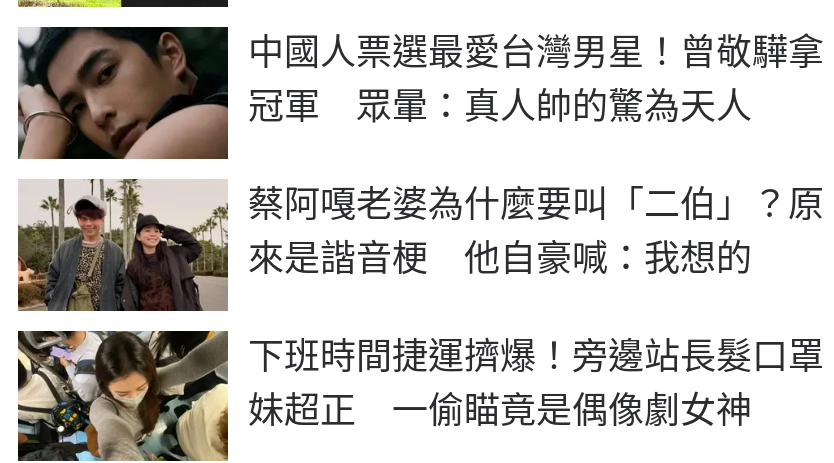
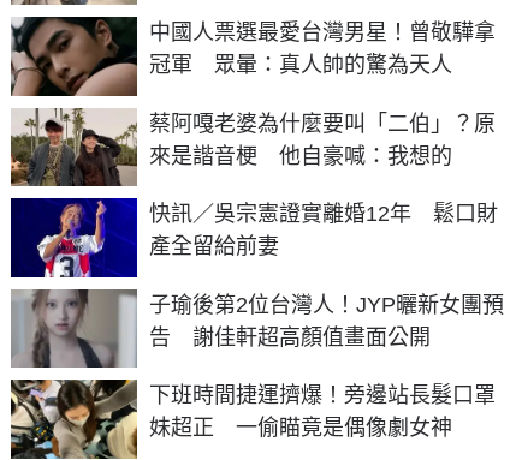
none -> [11,197,504,349] [image] | 快訊／吳宗憲證實離婚12年 鬆口財 | 產全留給前妻 | 子瑜後第2位台灣人！JYP曬新女團預 | 告 謝佳軒超高顏值畫面公開
none -> [13,289,135,369] [image]

